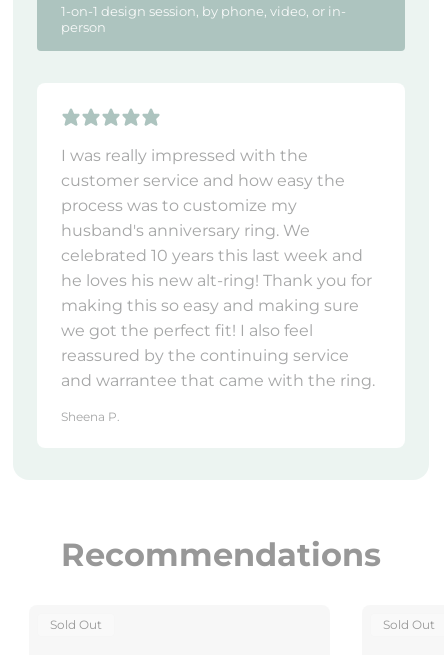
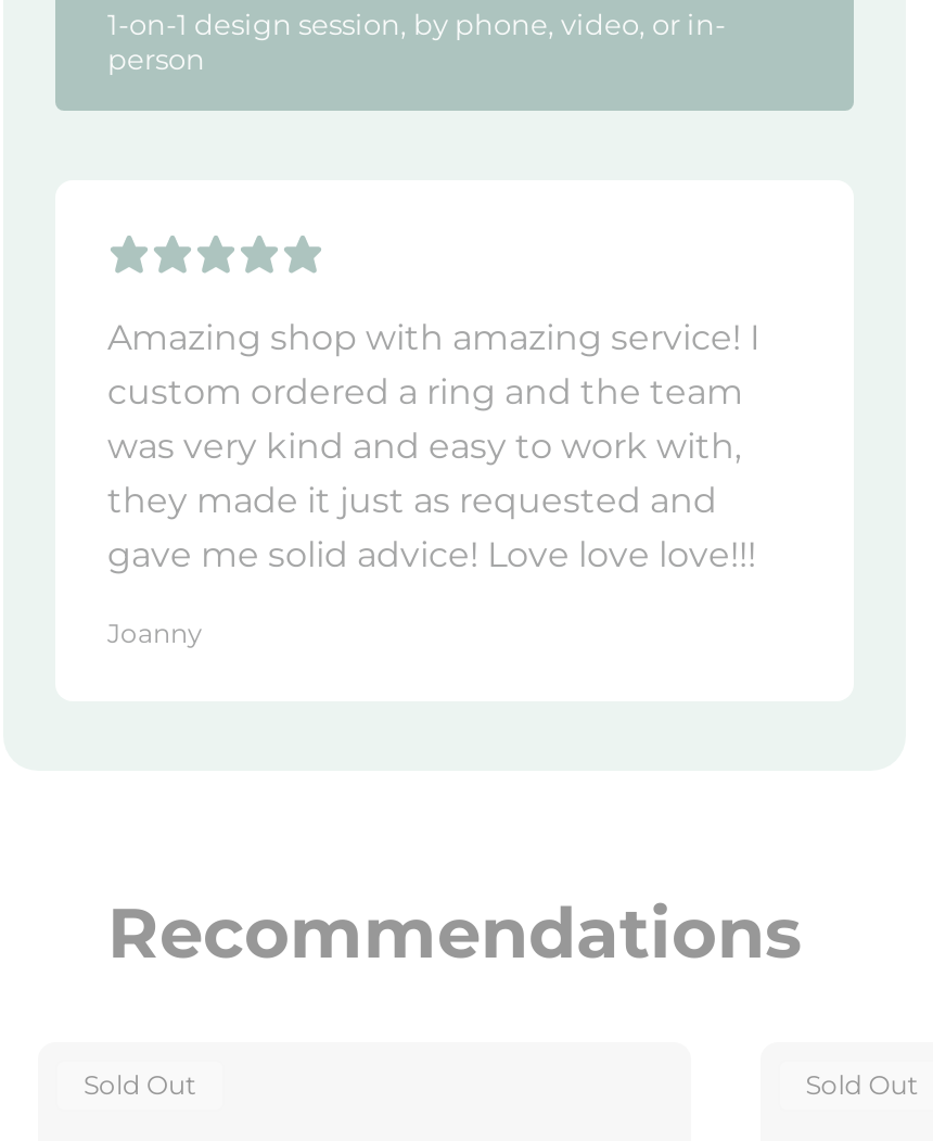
[61,146,375,390] I was really impressed with the | customer service and how easy the | process was to customize my | husband's anniversary ring. We | celebrated 10 years this last week and | he loves his new alt-ring! Thank you for | making this so easy and making sure | we got the perfect fit! I also feel | reassured by the continuing service | and warrantee that came with the ring. -> [107,317,761,576] Amazing shop with amazing service! I | custom ordered a ring and the team | was very kind and easy to work with, | they made it just as requested and | gave me solid advice! Love love love!!!
[61,409,120,424] Sheena P. -> [107,617,203,650] Joanny

